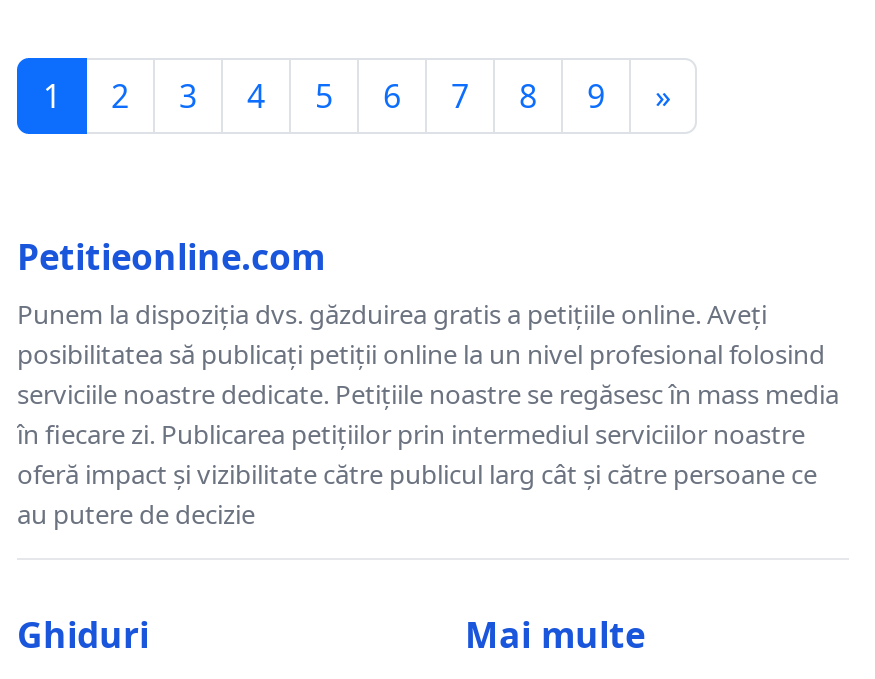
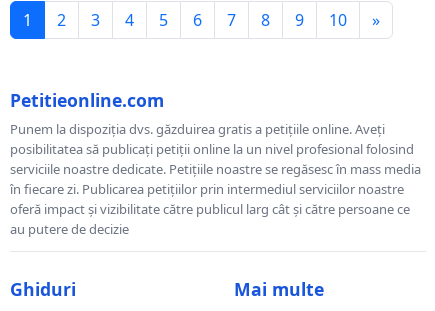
none -> [329,9,347,31] 10

